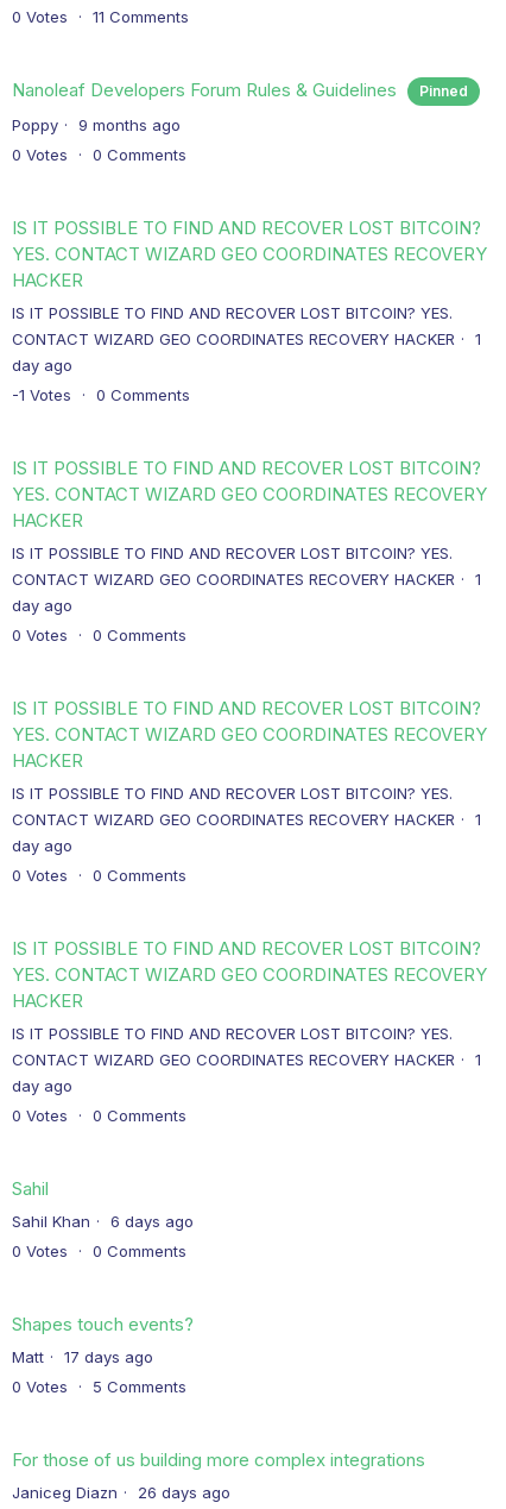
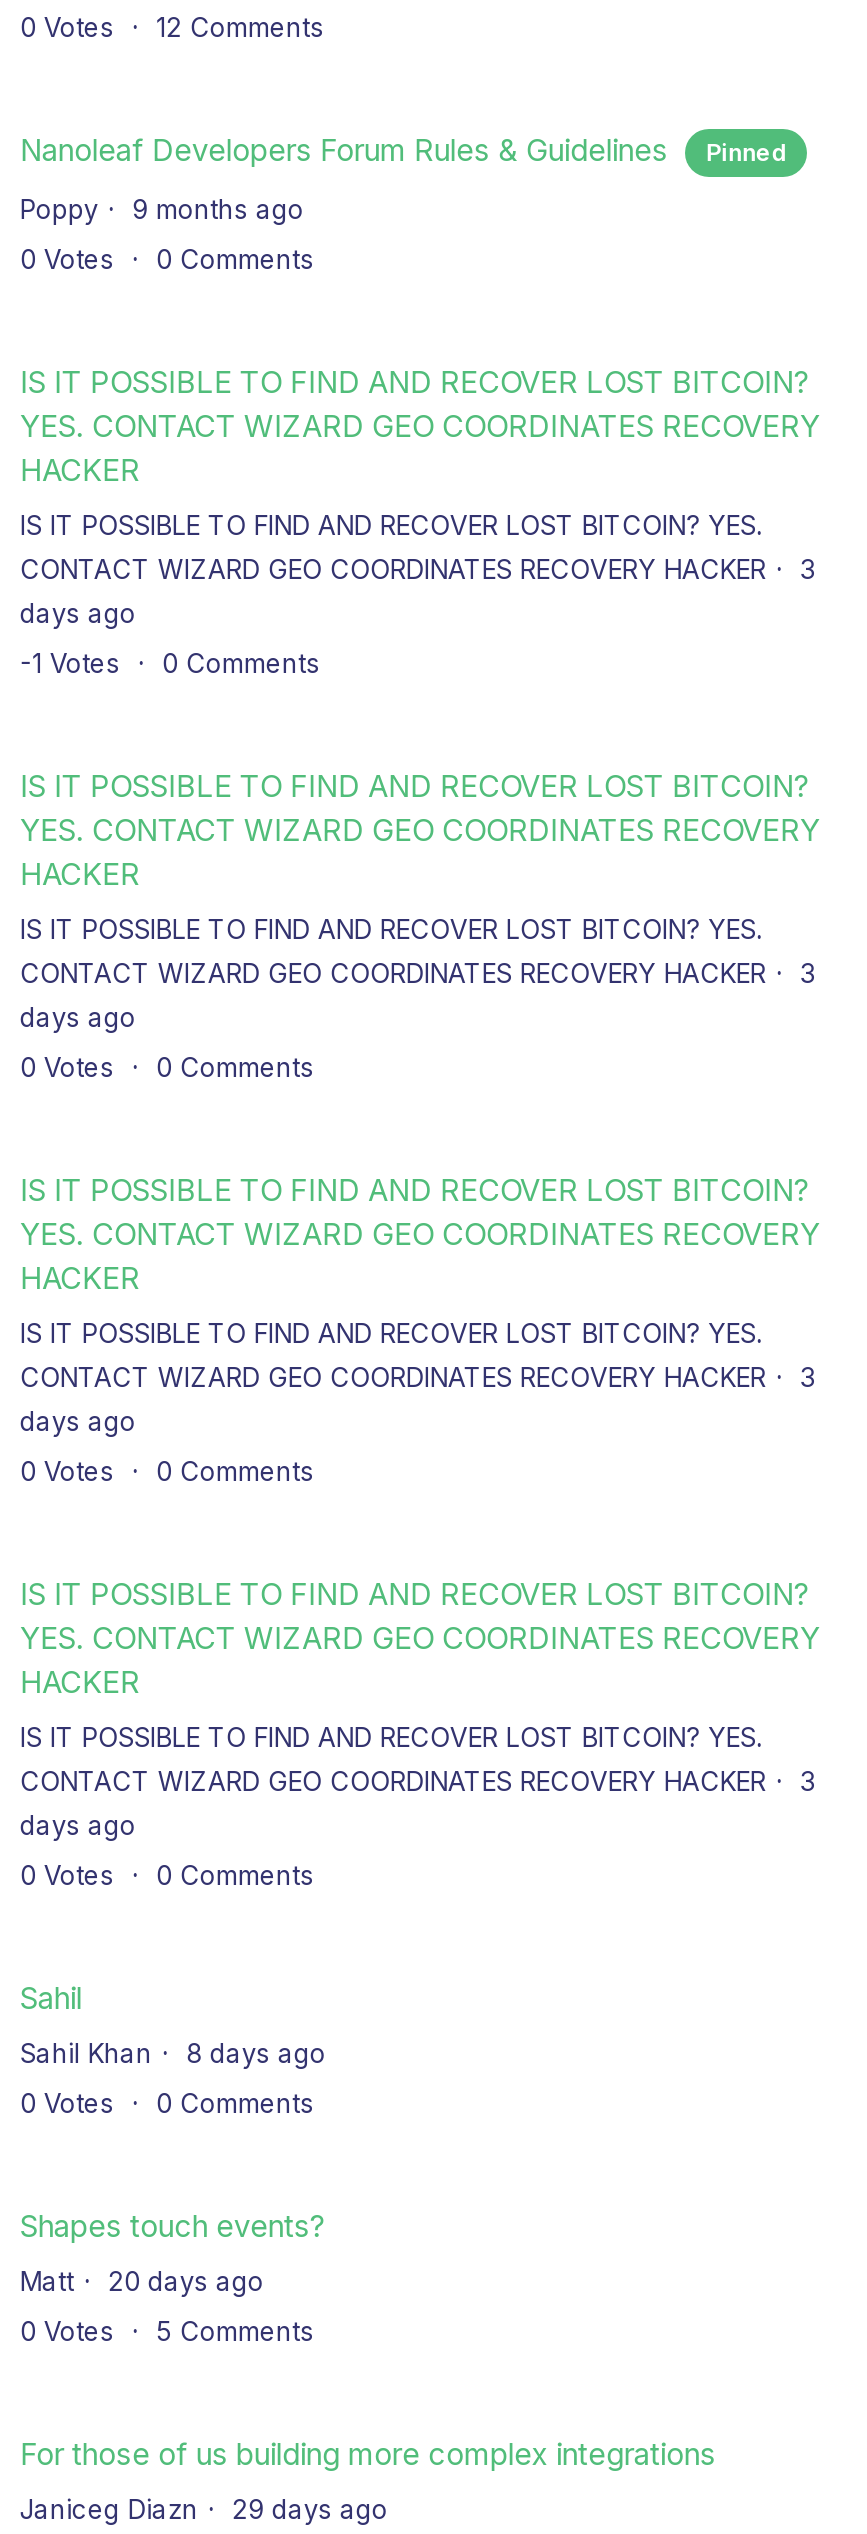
[12,7,189,26] 0 Votes 11 Comments -> [20,11,324,43] 0 Votes 12 Comments
[12,329,482,348] CONTACT WIZARD GEO COORDINATES RECOVERY HACKER 1 -> [20,553,816,585] CONTACT WIZARD GEO COORDINATES RECOVERY HACKER 3
[12,356,73,375] day ago -> [20,597,136,629] days ago
[12,570,482,589] CONTACT WIZARD GEO COORDINATES RECOVERY HACKER 1 -> [20,957,816,989] CONTACT WIZARD GEO COORDINATES RECOVERY HACKER 3
[12,596,73,615] day ago -> [20,1001,136,1033] days ago
[12,810,482,829] CONTACT WIZARD GEO COORDINATES RECOVERY HACKER 1 -> [20,1361,816,1393] CONTACT WIZARD GEO COORDINATES RECOVERY HACKER 3
[12,836,73,855] day ago -> [20,1405,136,1437] days ago
[12,1050,482,1069] CONTACT WIZARD GEO COORDINATES RECOVERY HACKER 1 -> [20,1765,816,1797] CONTACT WIZARD GEO COORDINATES RECOVERY HACKER 3
[12,1076,73,1095] day ago -> [20,1809,136,1841] days ago
[12,1212,194,1231] Sahil Khan 6 days ago -> [20,2037,326,2069] Sahil Khan 8 days ago
[12,1347,154,1366] Matt 17 days ago -> [20,2265,264,2297] Matt 20 days ago
[12,1483,231,1502] Janiceg Diazn 26 days ago -> [20,2493,388,2525] Janiceg Diazn 29 days ago

